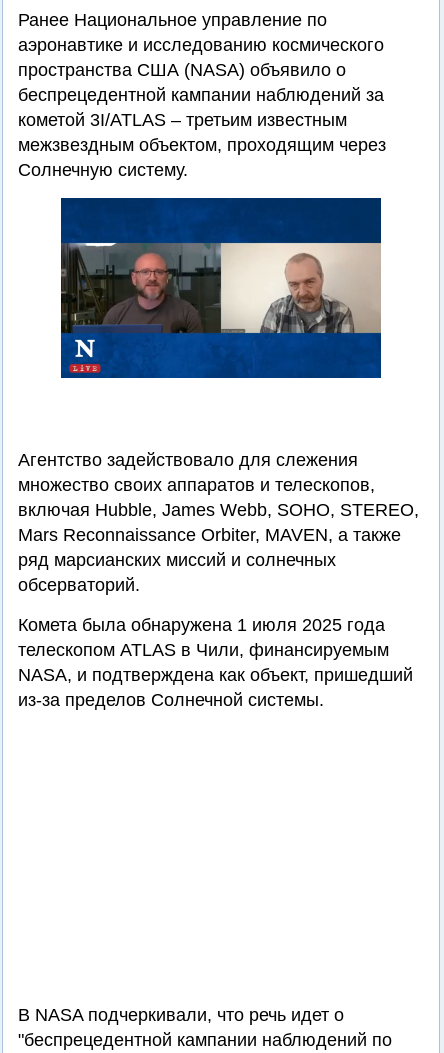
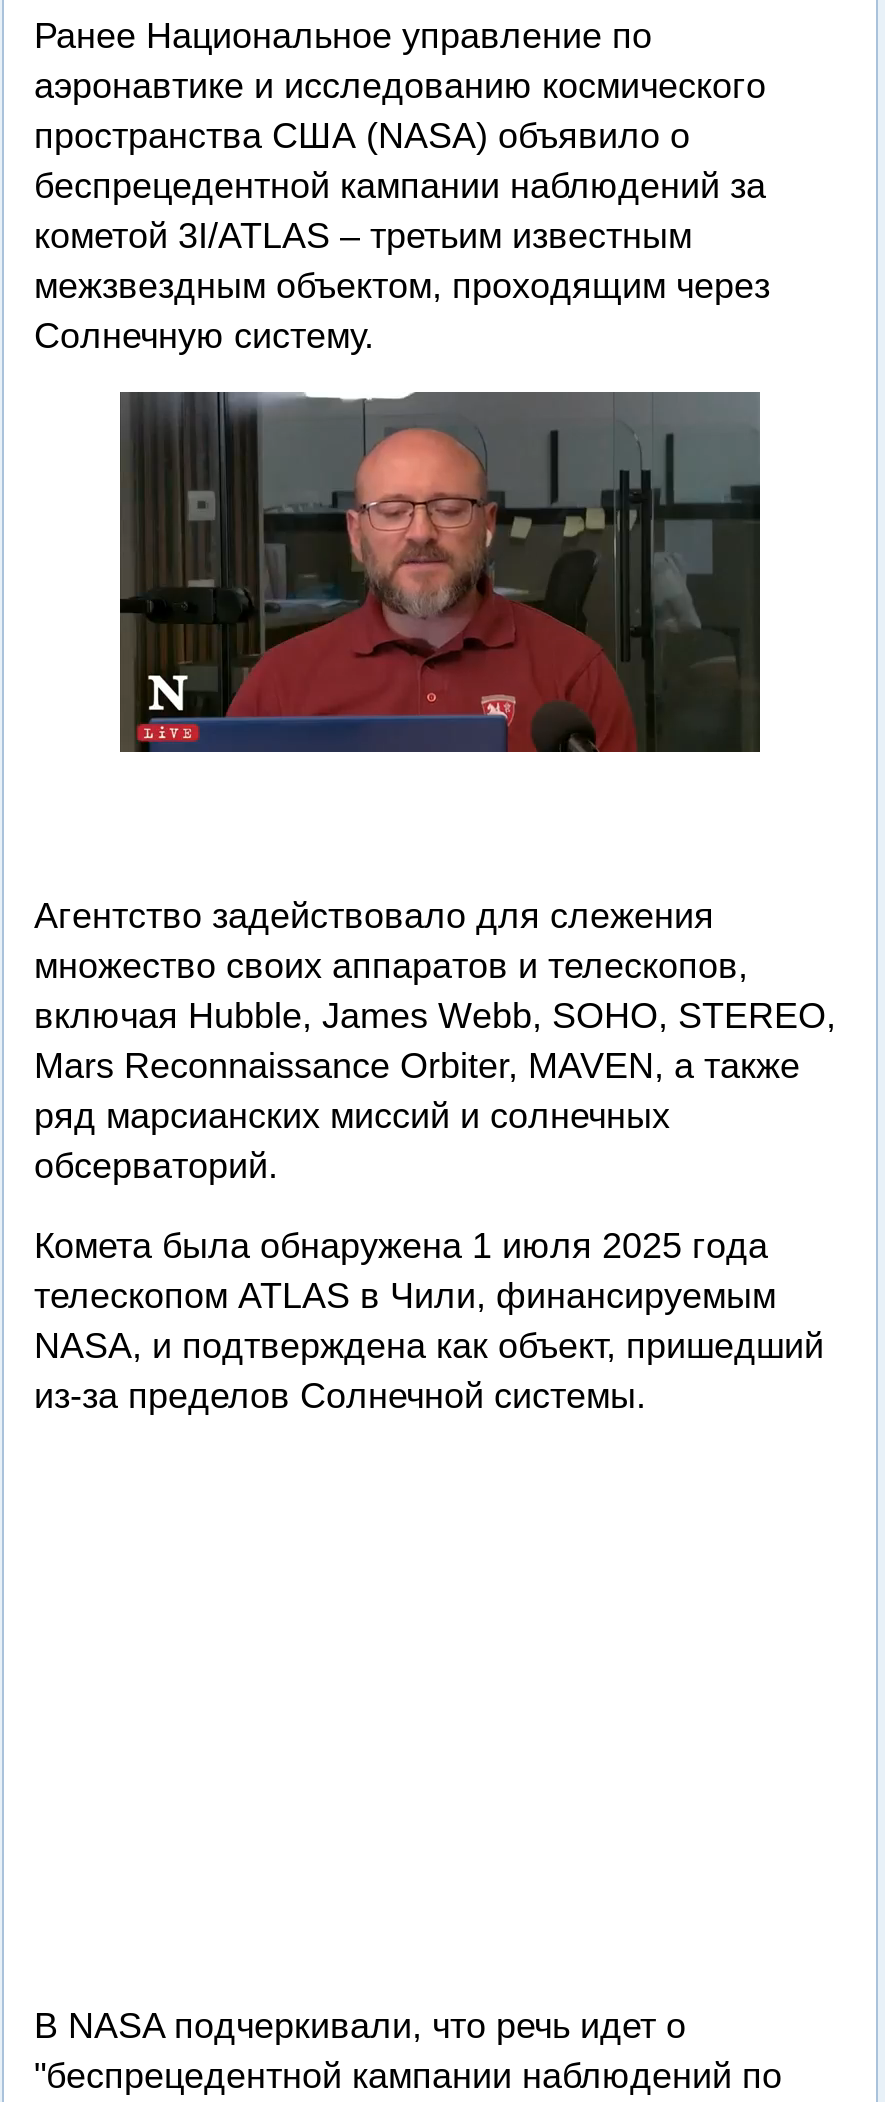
[61,197,382,379] [image] -> [120,390,762,754] [image]

